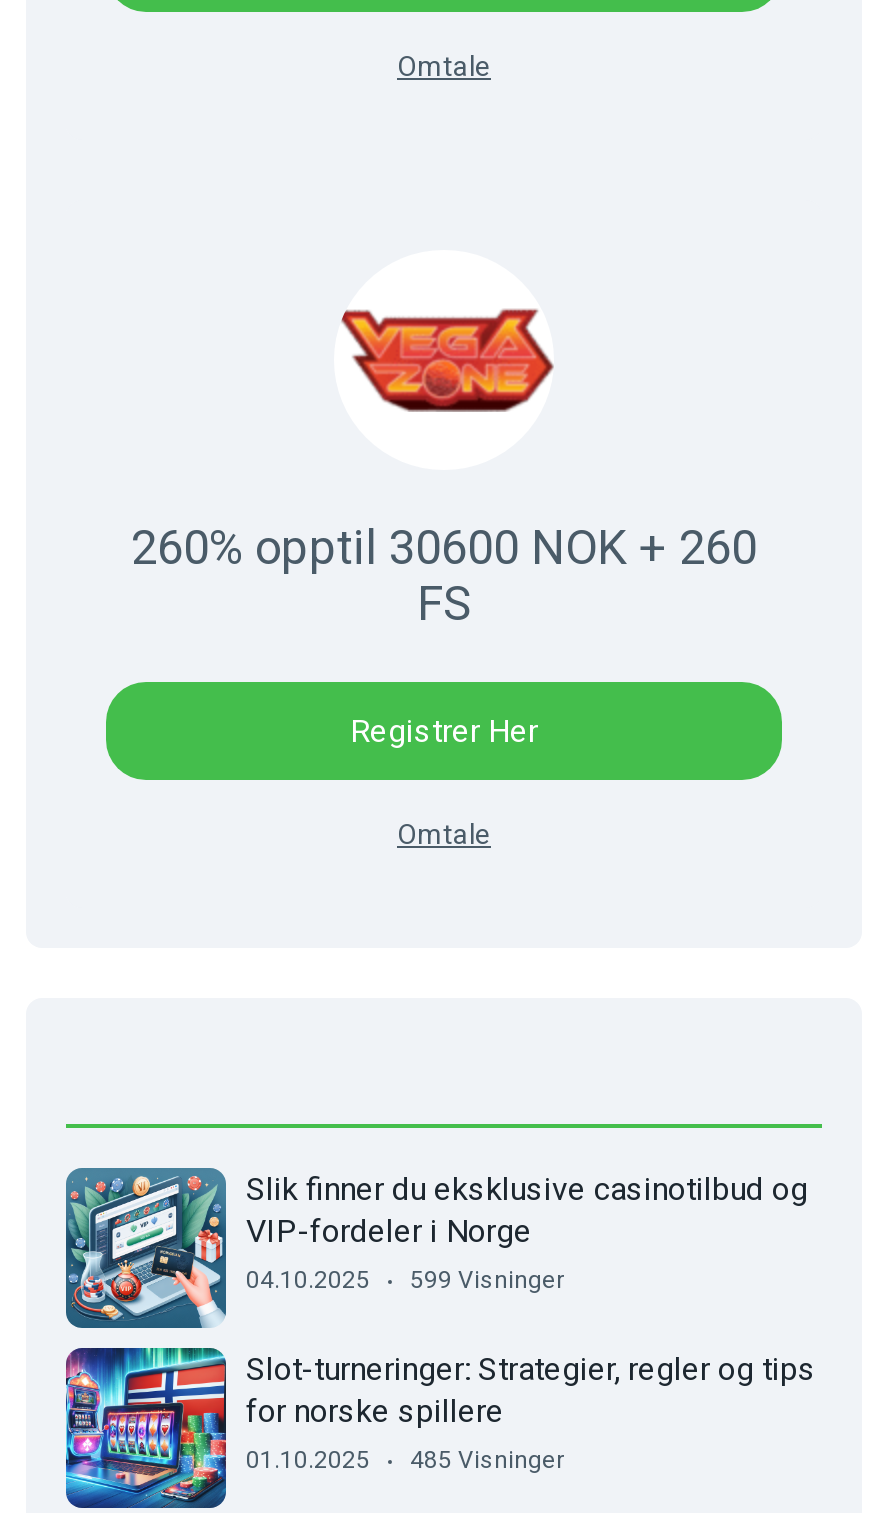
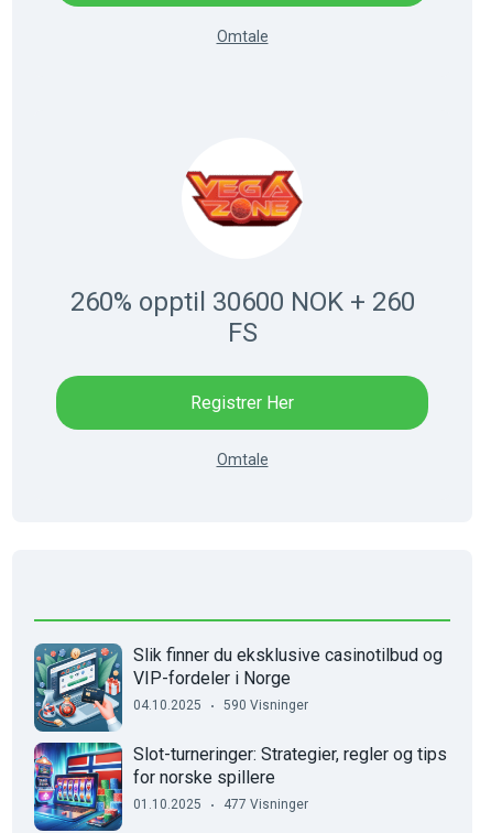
[246,1266,564,1294] 04.10.2025 599 Visninger -> [133,697,308,713] 04.10.2025 590 Visninger
[246,1446,564,1474] 01.10.2025 485 Visninger -> [133,797,308,812] 01.10.2025 477 Visninger

